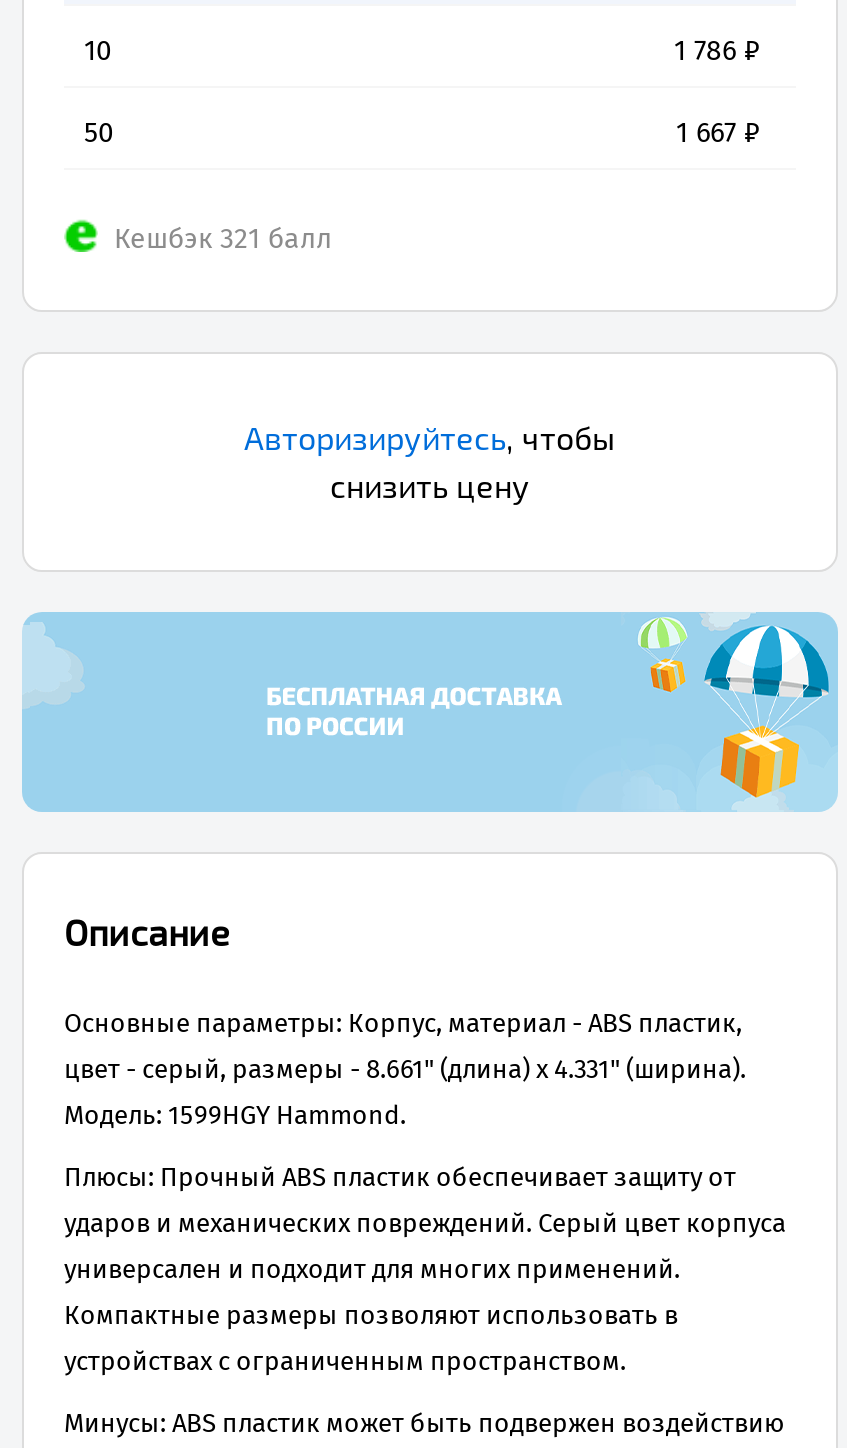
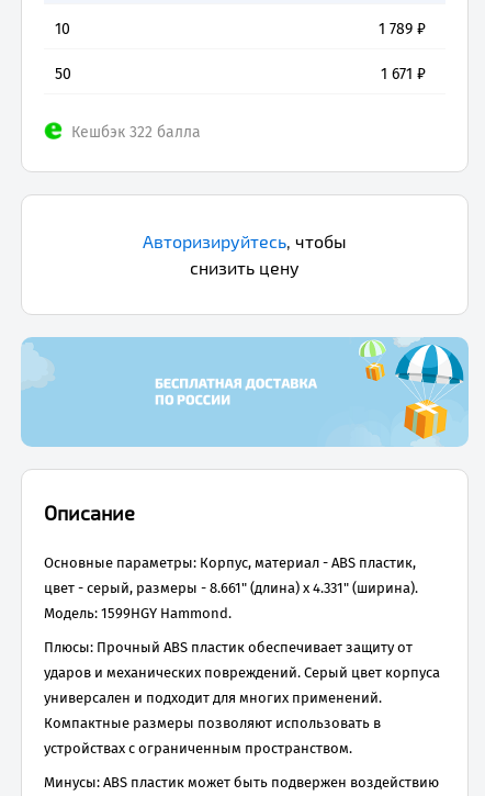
[674,34,760,68] 1 786 ₽ -> [379,20,426,38] 1 789 ₽
[676,116,760,150] 1 667 ₽ -> [381,65,426,83] 1 671 ₽
[114,222,332,256] Кешбэк 321 балл -> [71,123,201,142] Кешбэк 322 балла

